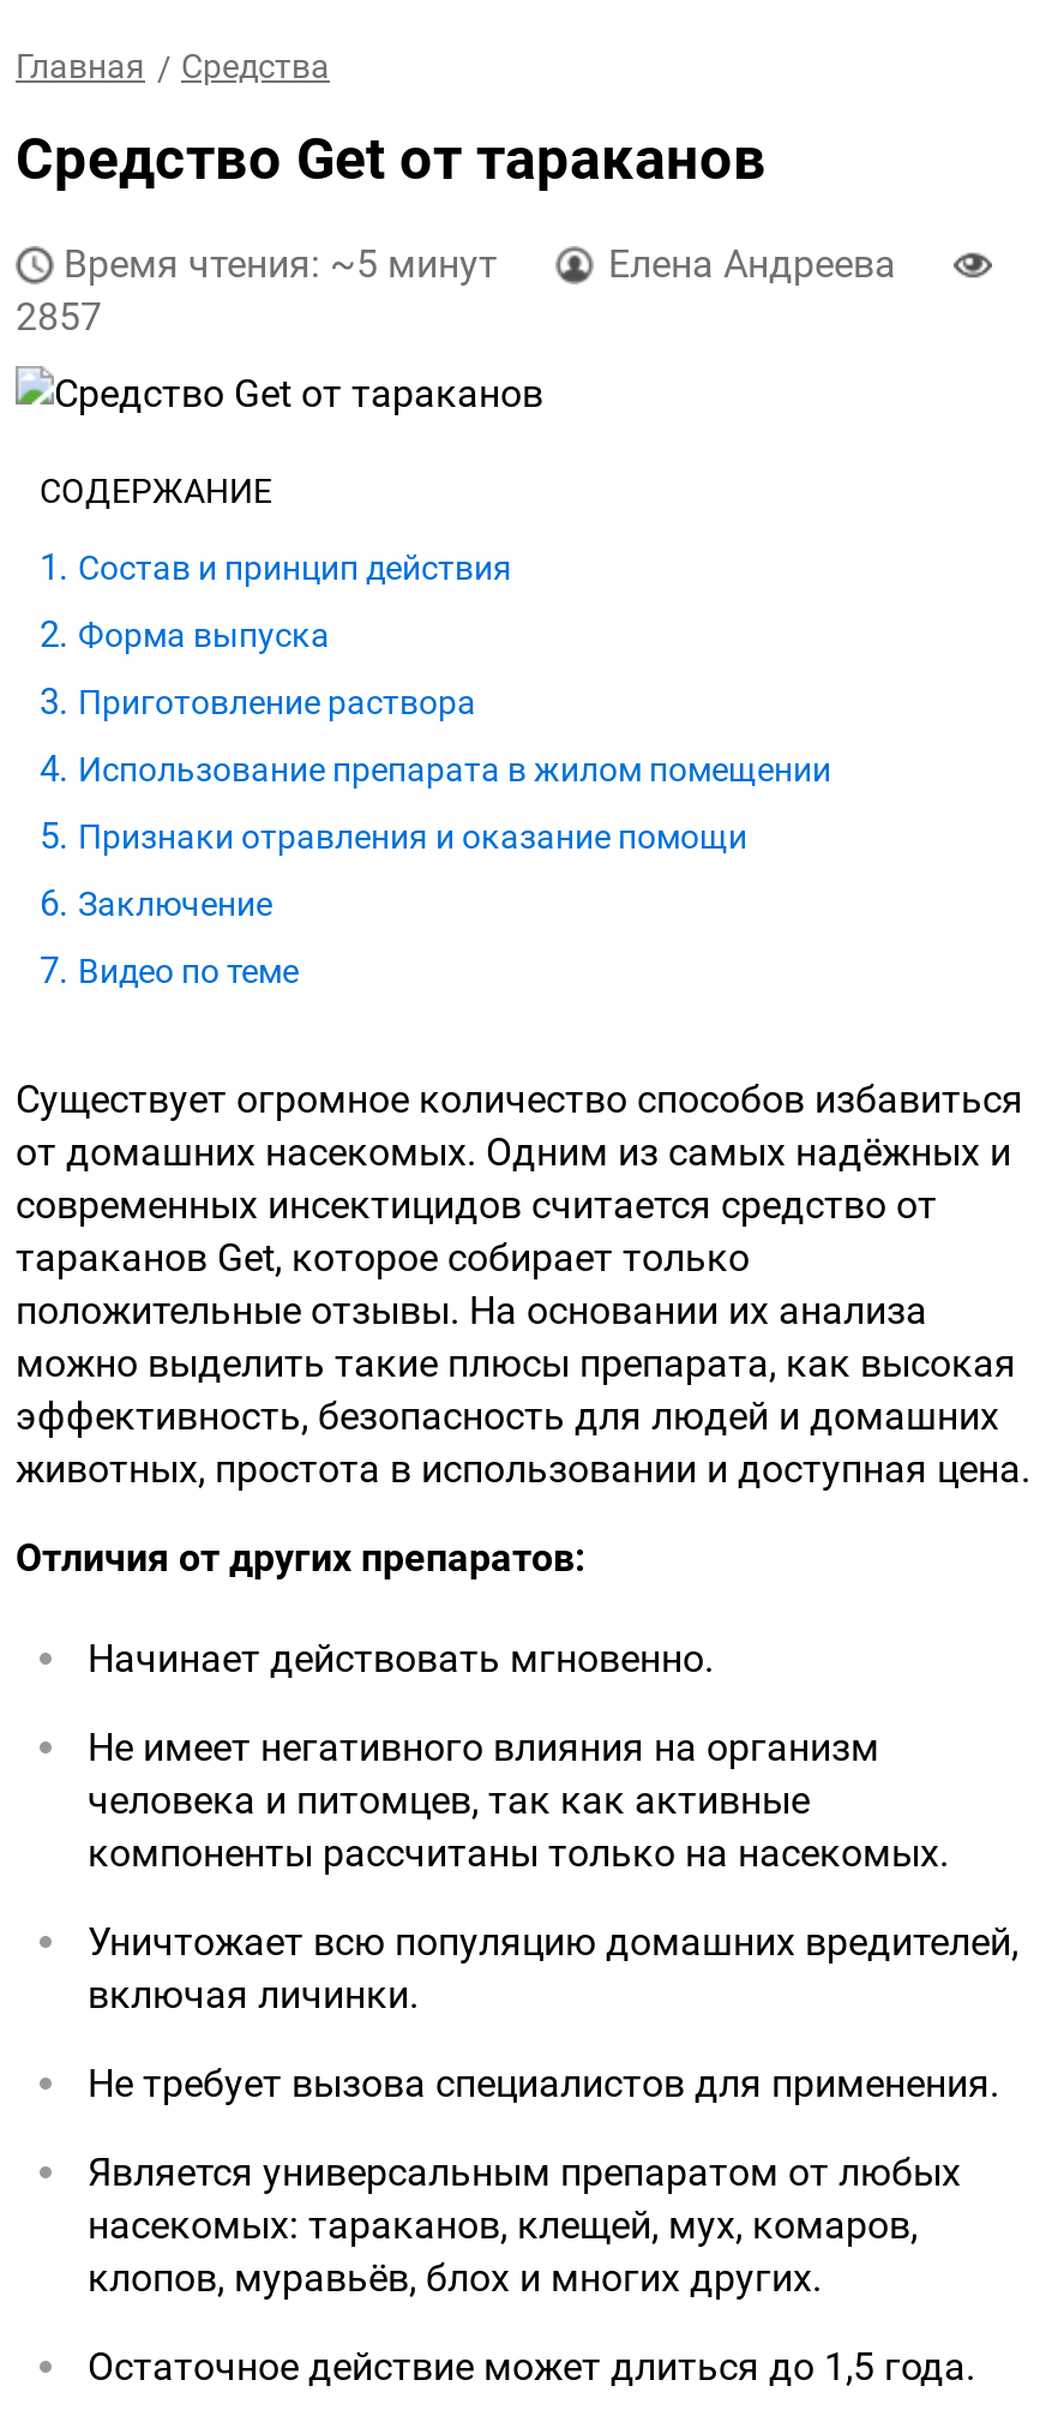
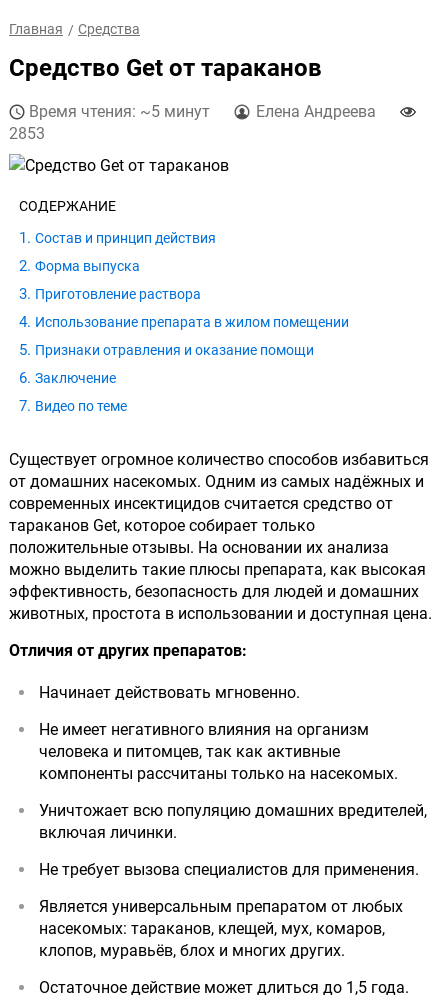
[16,290,102,343] 2857 -> [9,122,45,144] 2853

